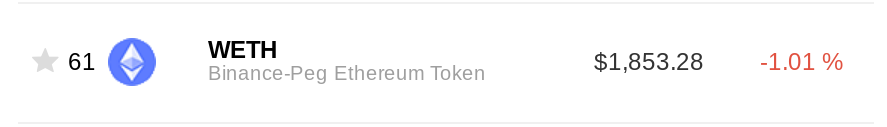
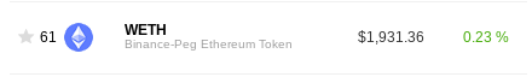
[594,48,704,76] $1,853.28 -> [358,29,424,45] $1,931.36
[760,48,844,76] -1.01 % -> [463,29,509,45] 0.23 %

